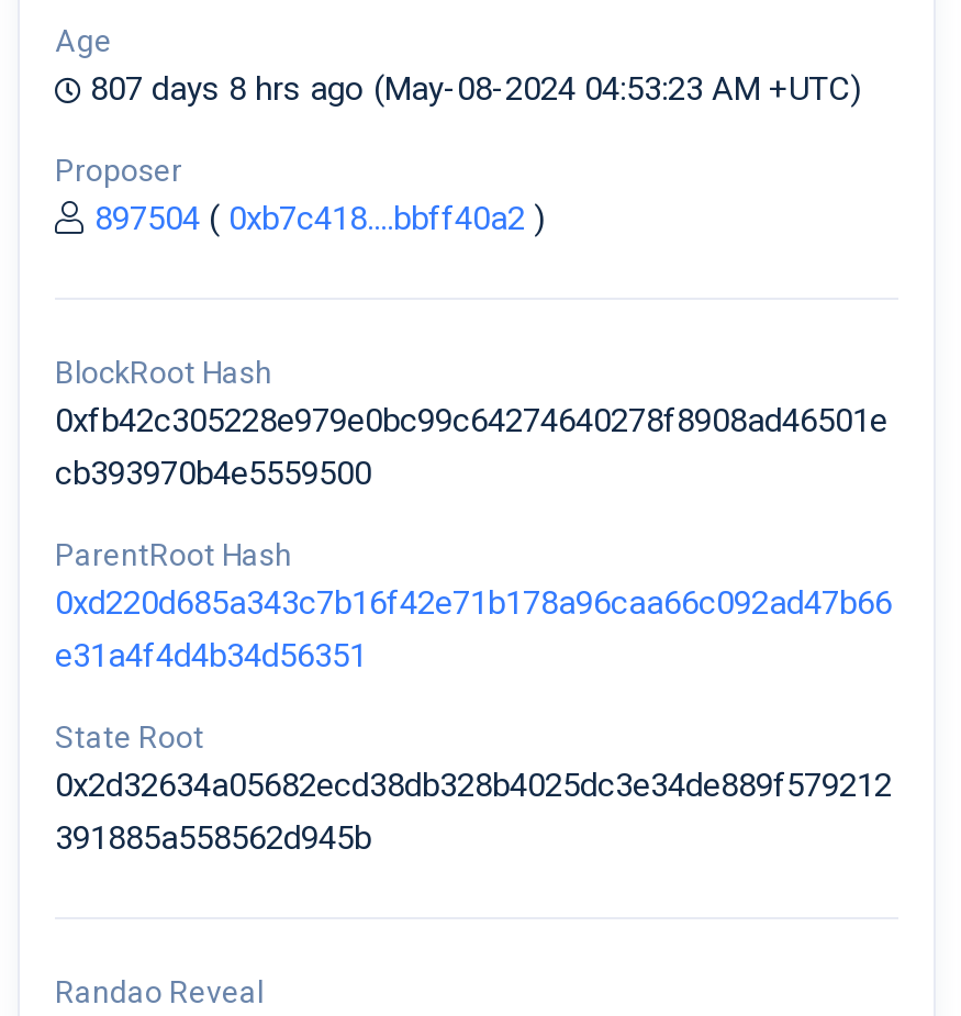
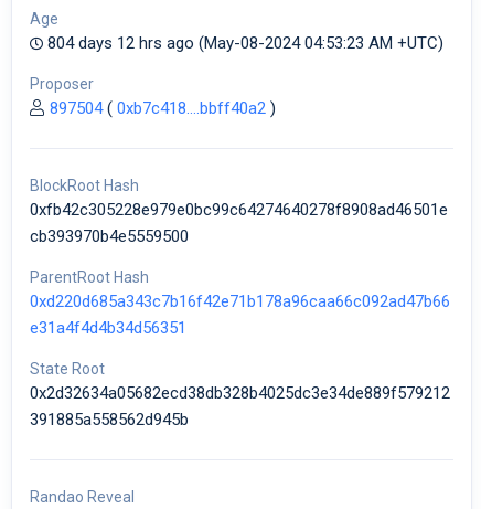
[90,68,861,108] 807 days 8 hrs ago (May-08-2024 04:53:23 AM +UTC) -> [47,33,443,52] 804 days 12 hrs ago (May-08-2024 04:53:23 AM +UTC)

